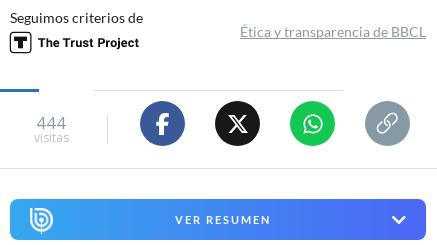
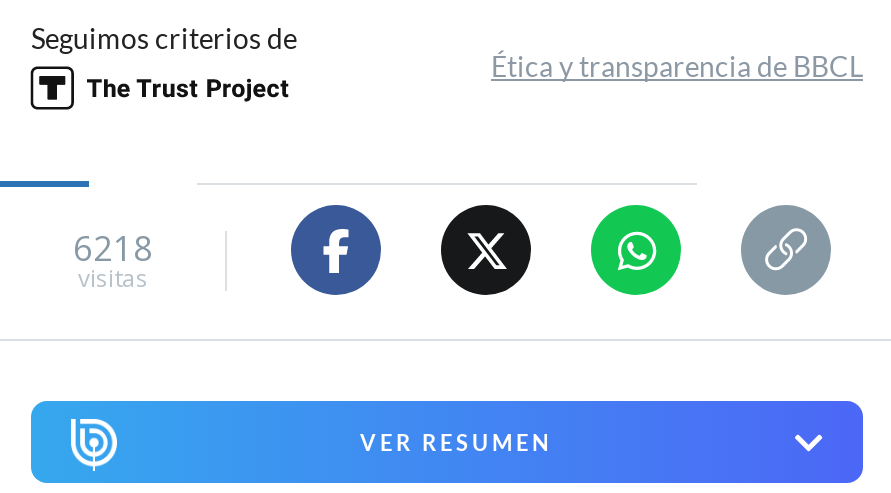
[36,111,66,134] 444 -> [73,225,153,271] 6218

